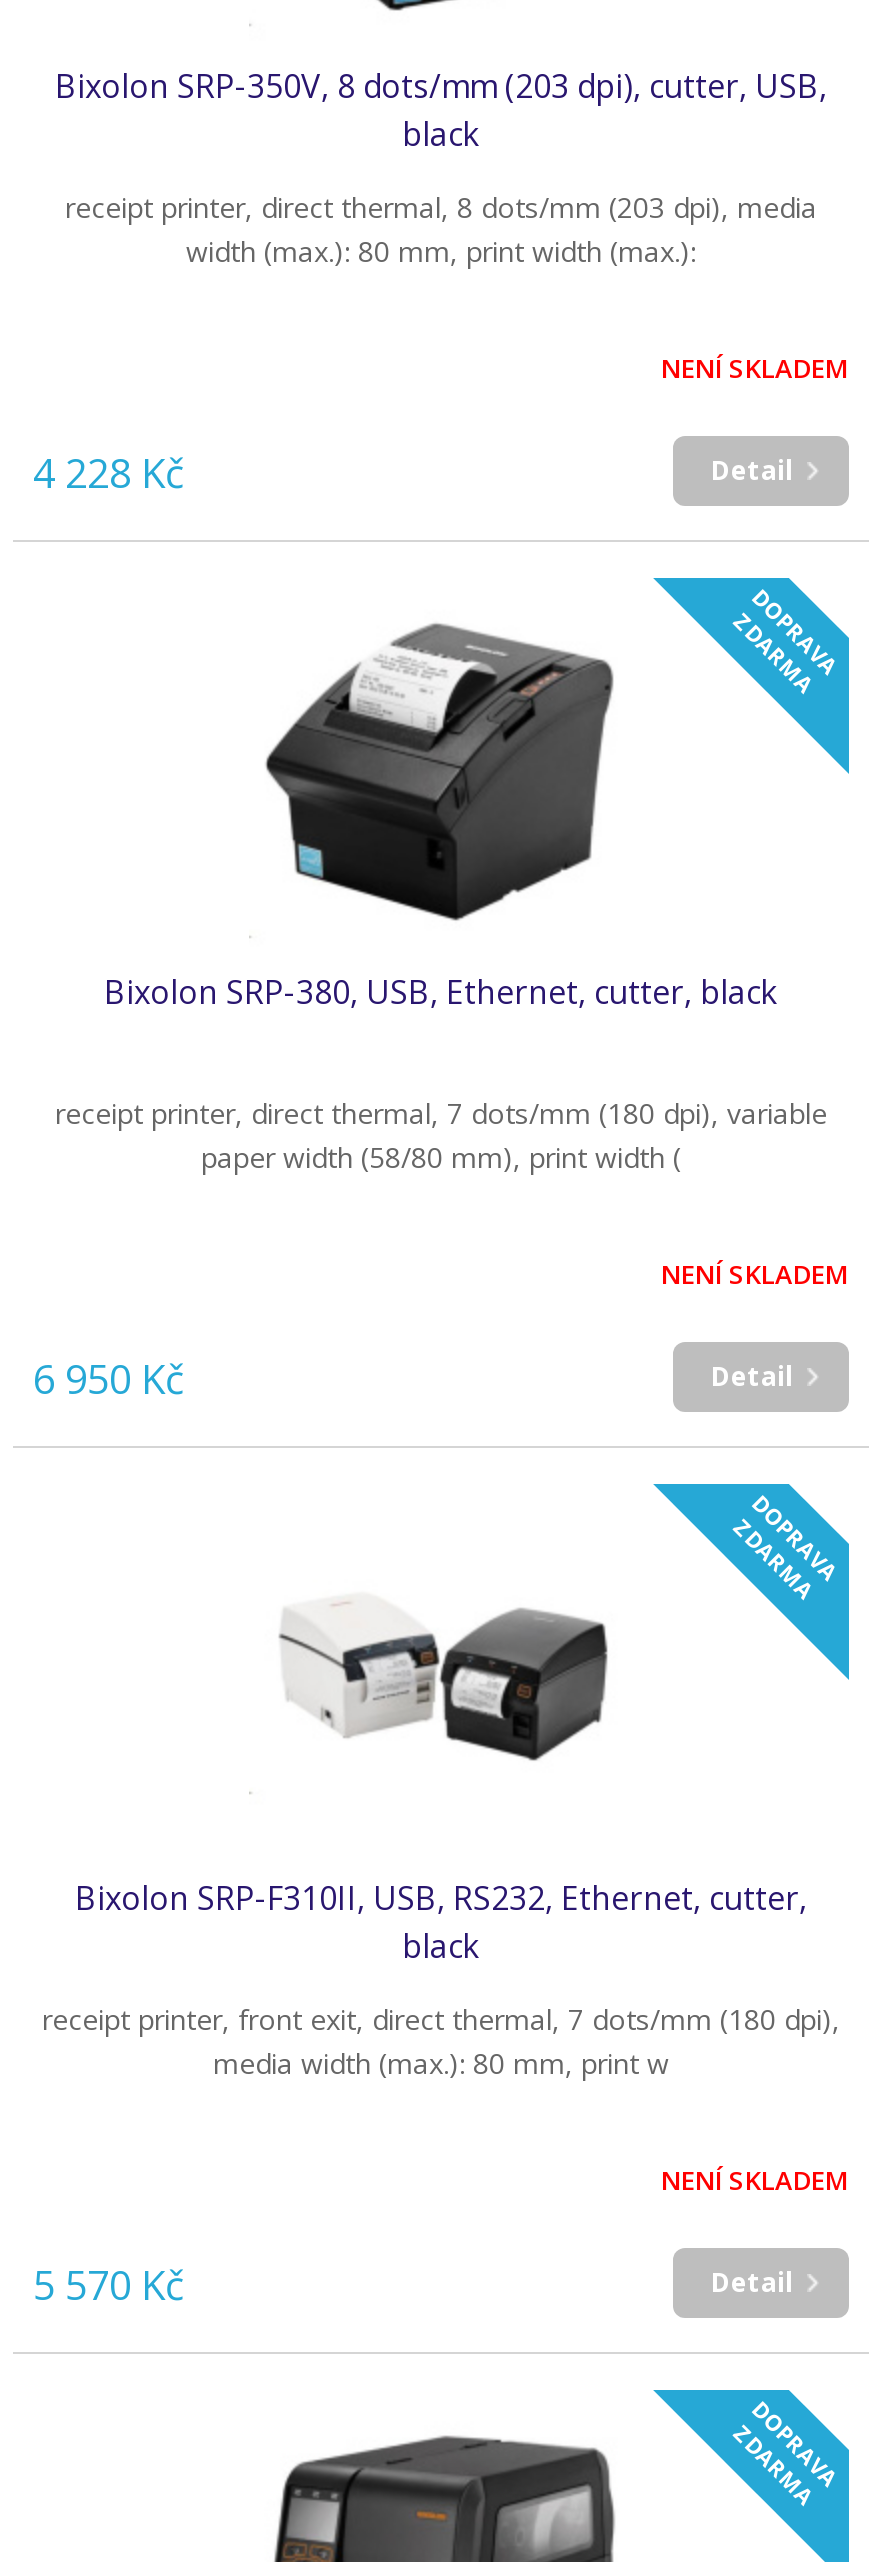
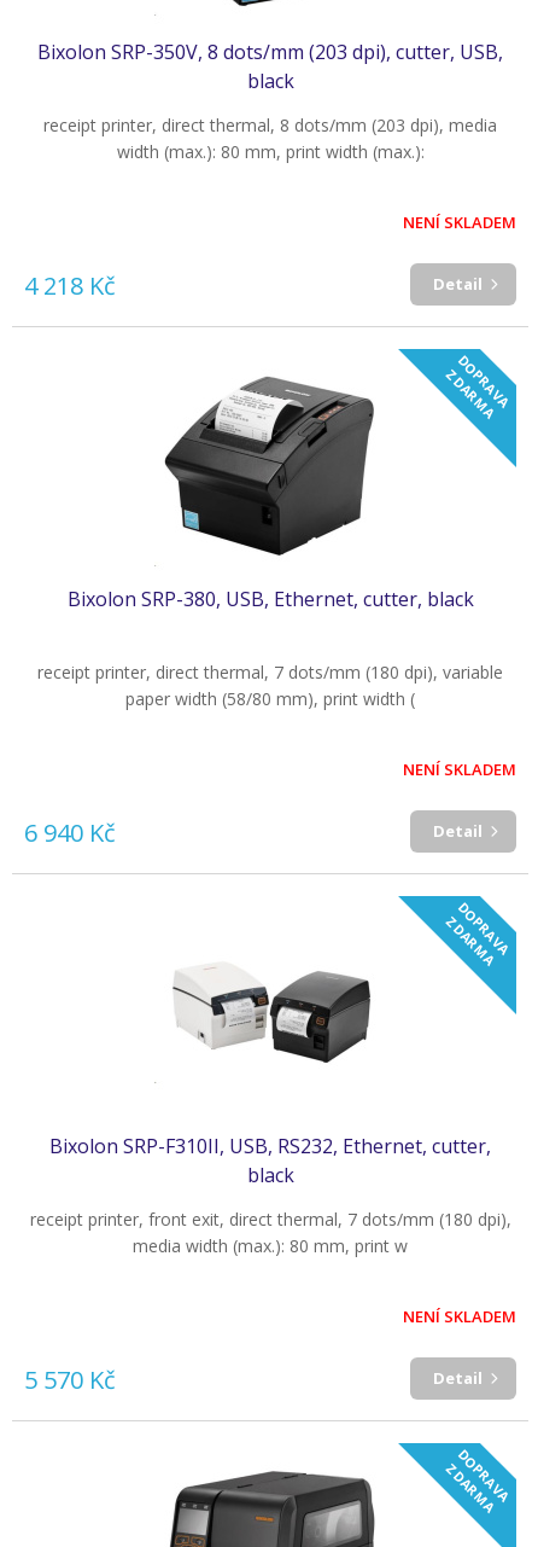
[33,446,185,500] 4 228 Kč -> [24,269,116,302] 4 218 Kč
[33,1352,185,1406] 6 950 Kč -> [24,816,116,849] 6 940 Kč

